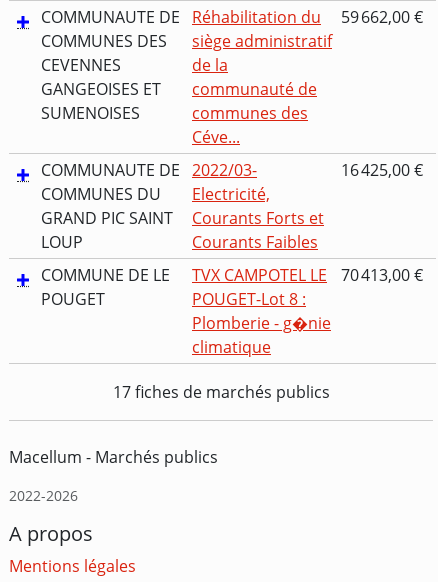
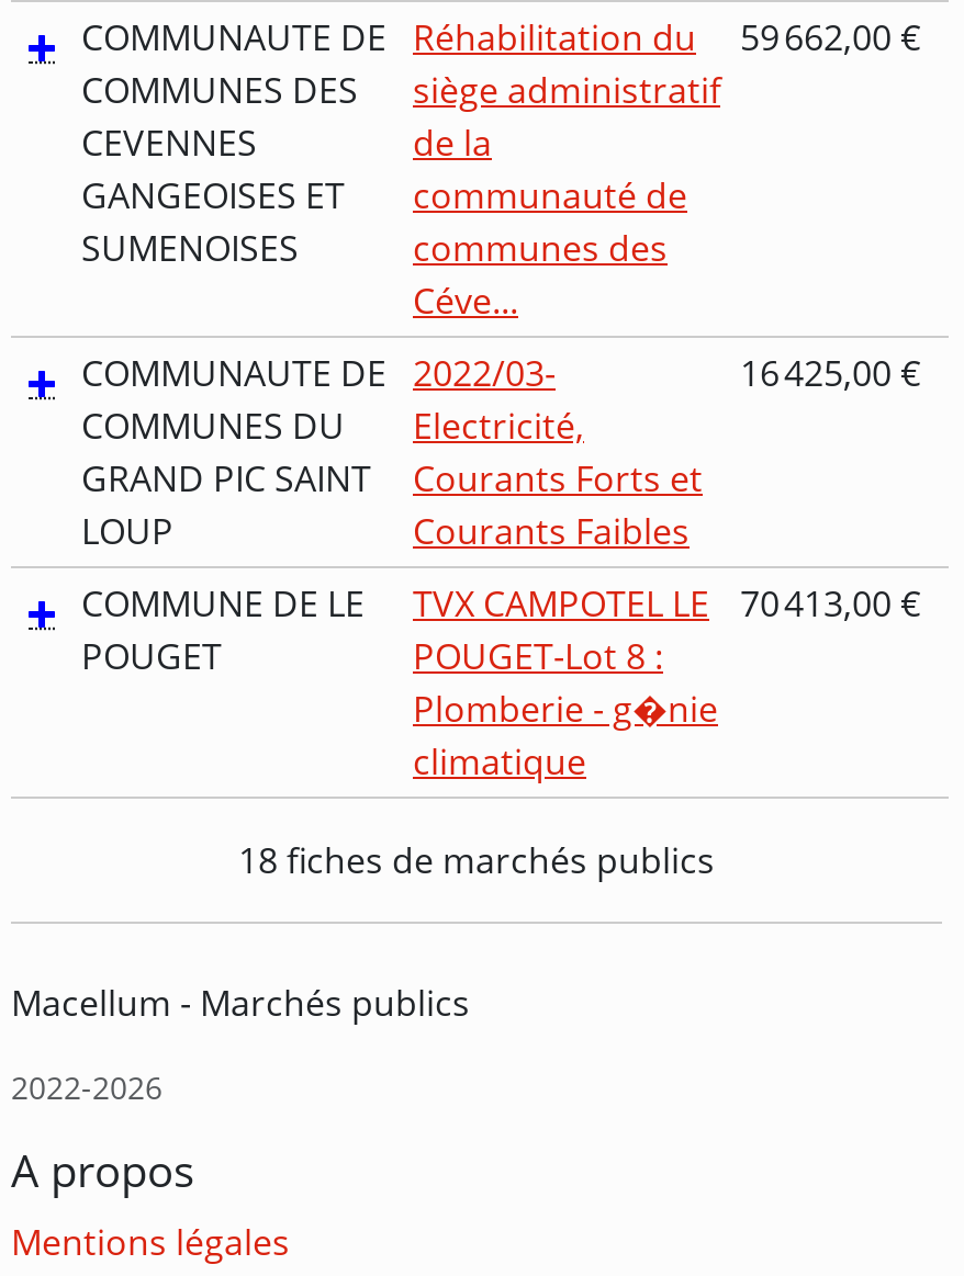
[112,381,329,403] 17 fiches de marchés publics -> [238,837,715,885] 18 fiches de marchés publics

